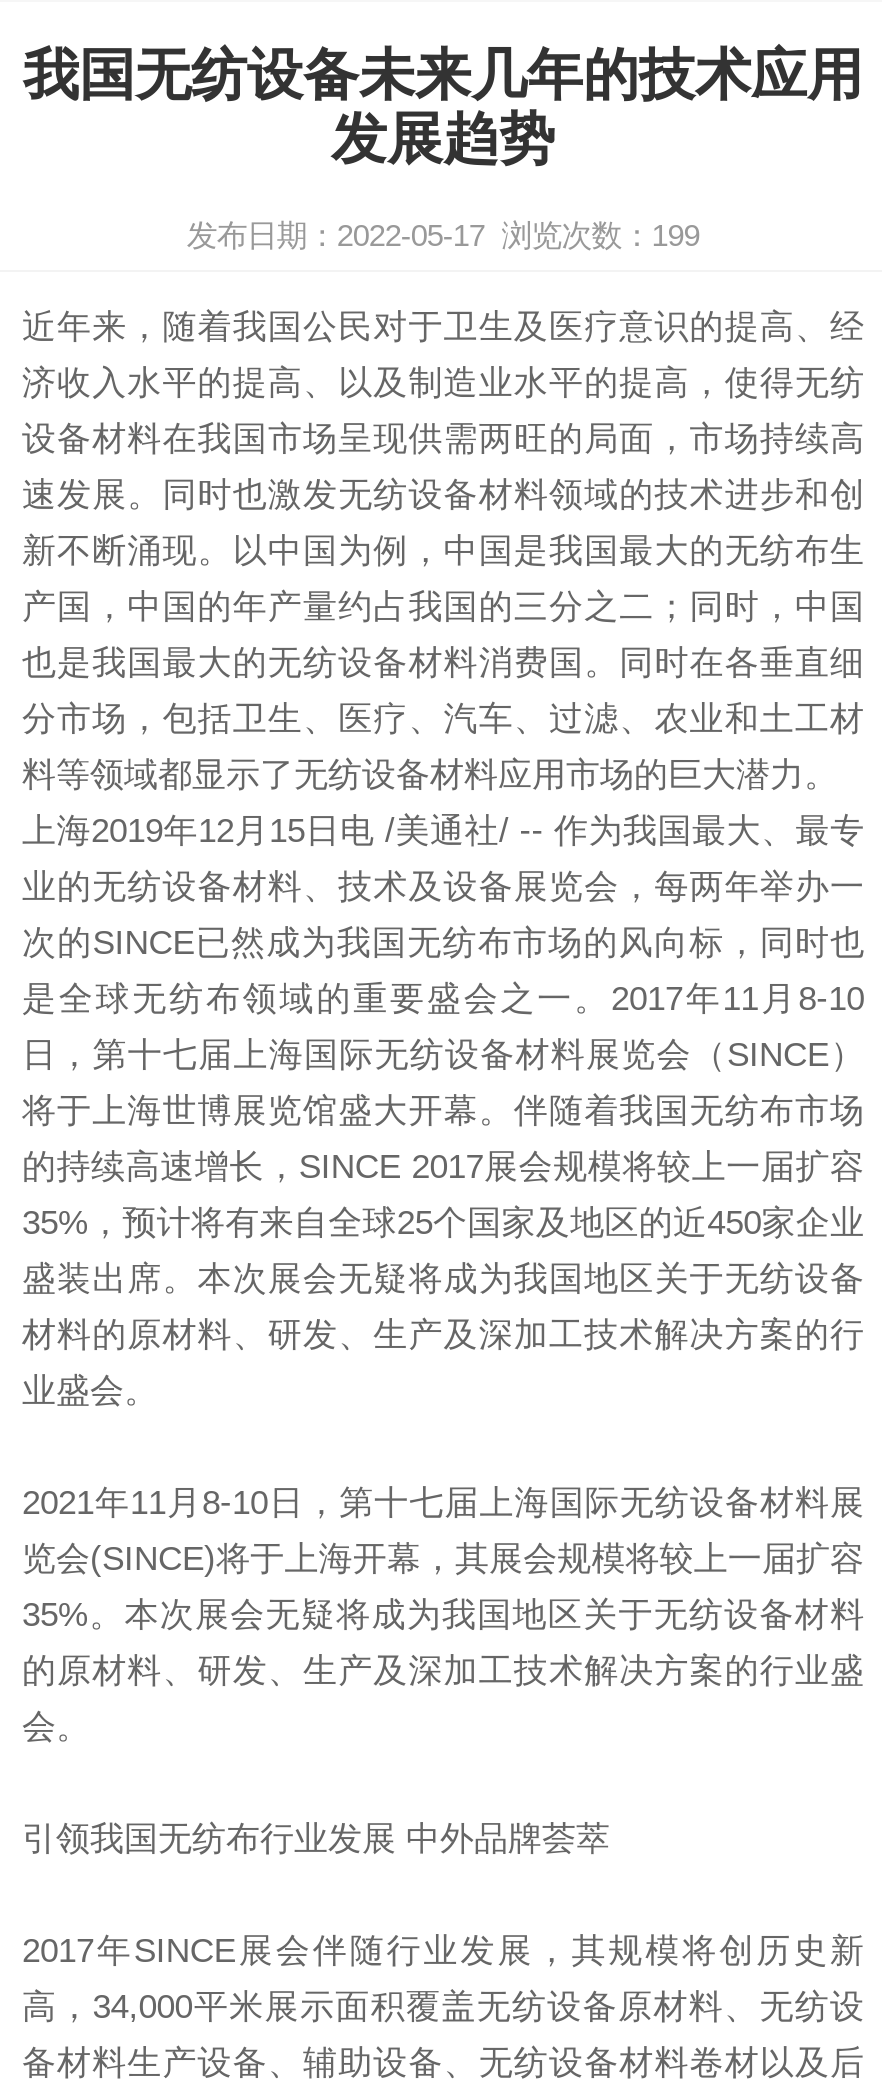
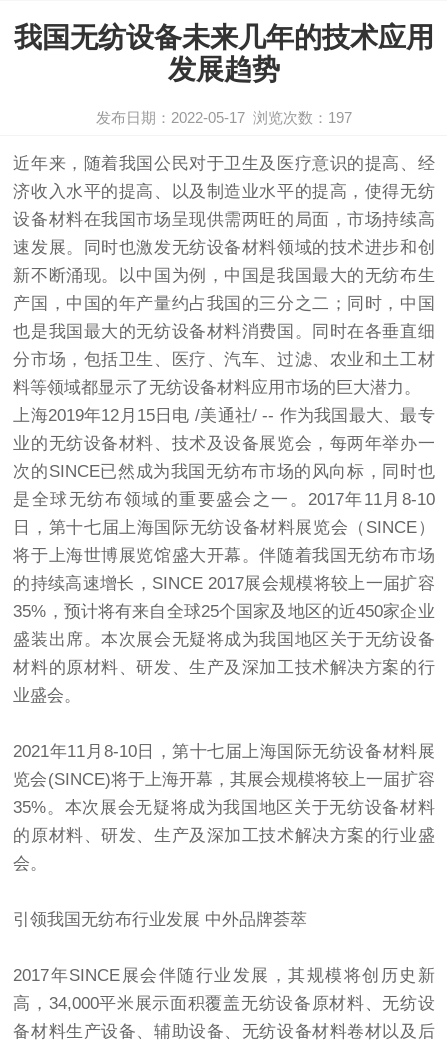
[187,218,699,252] 发布日期：2022-05-17 浏览次数：199 -> [96,109,352,126] 发布日期：2022-05-17 浏览次数：197

